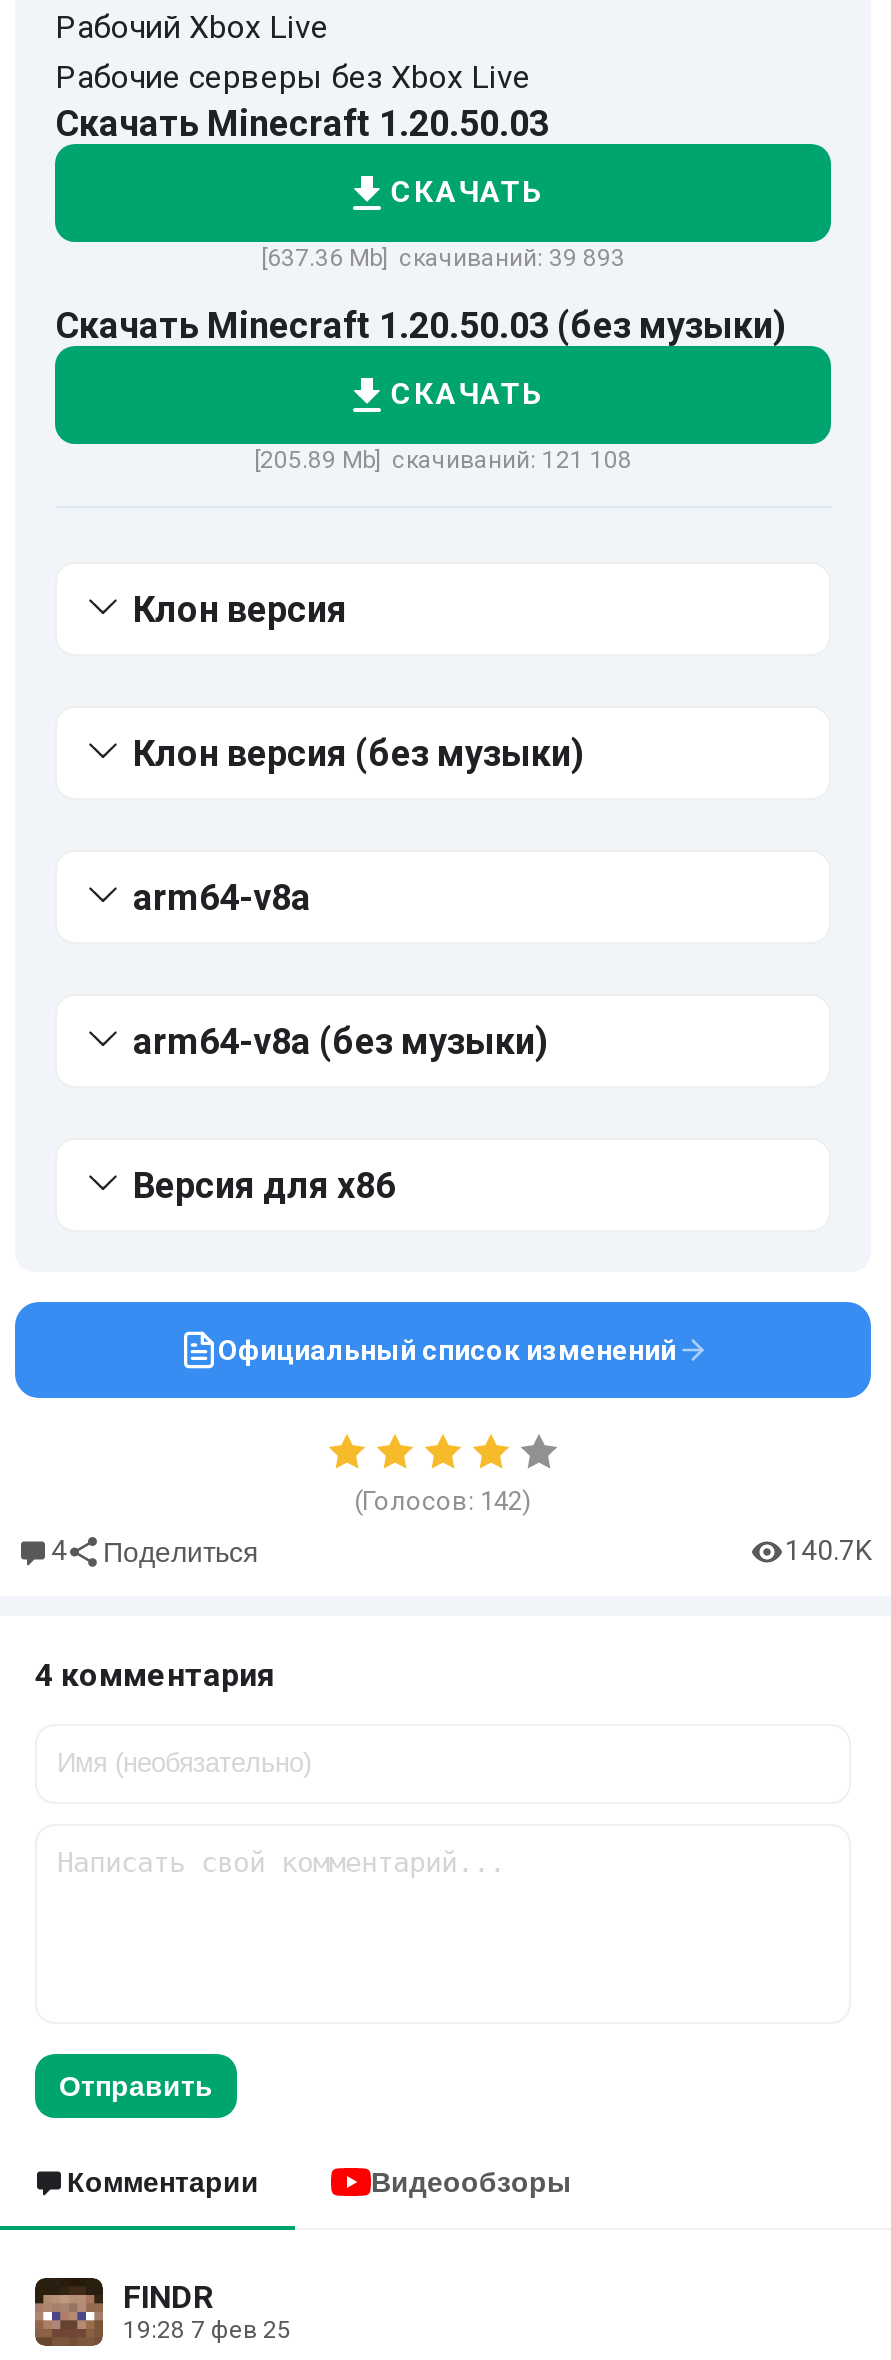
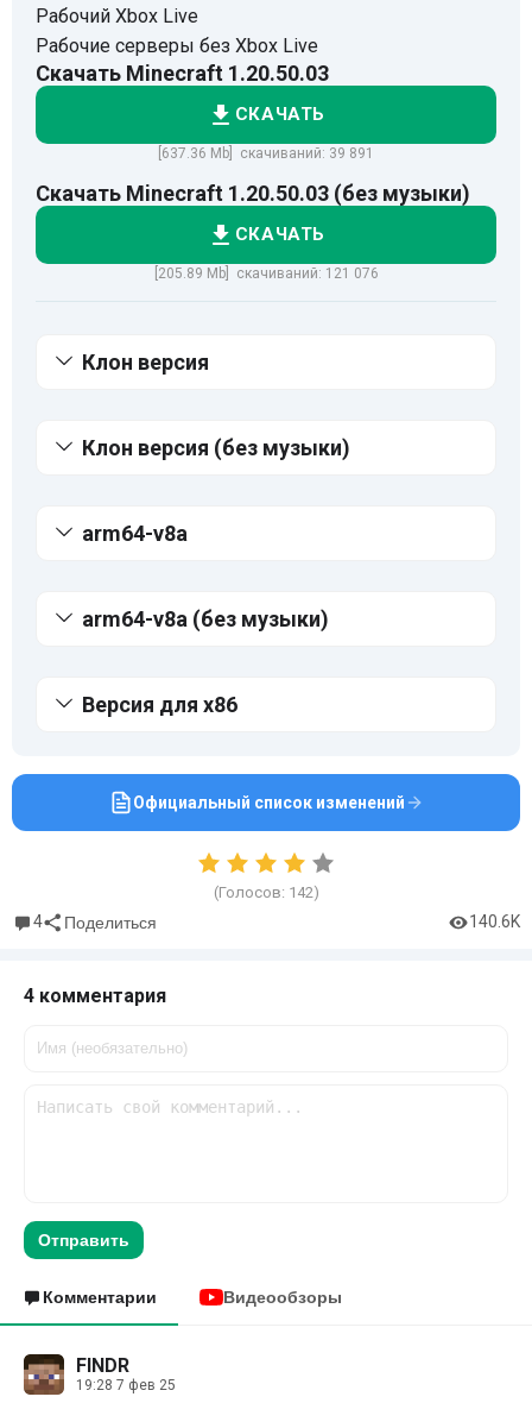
[261,244,625,272] [637.36 Mb] скачиваний: 39 893 -> [158,145,374,162] [637.36 Mb] скачиваний: 39 891
[254,446,632,474] [205.89 Mb] скачиваний: 121 108 -> [154,265,378,282] [205.89 Mb] скачиваний: 121 076
[785,1534,871,1566] 140.7K -> [469,912,520,931] 140.6K

